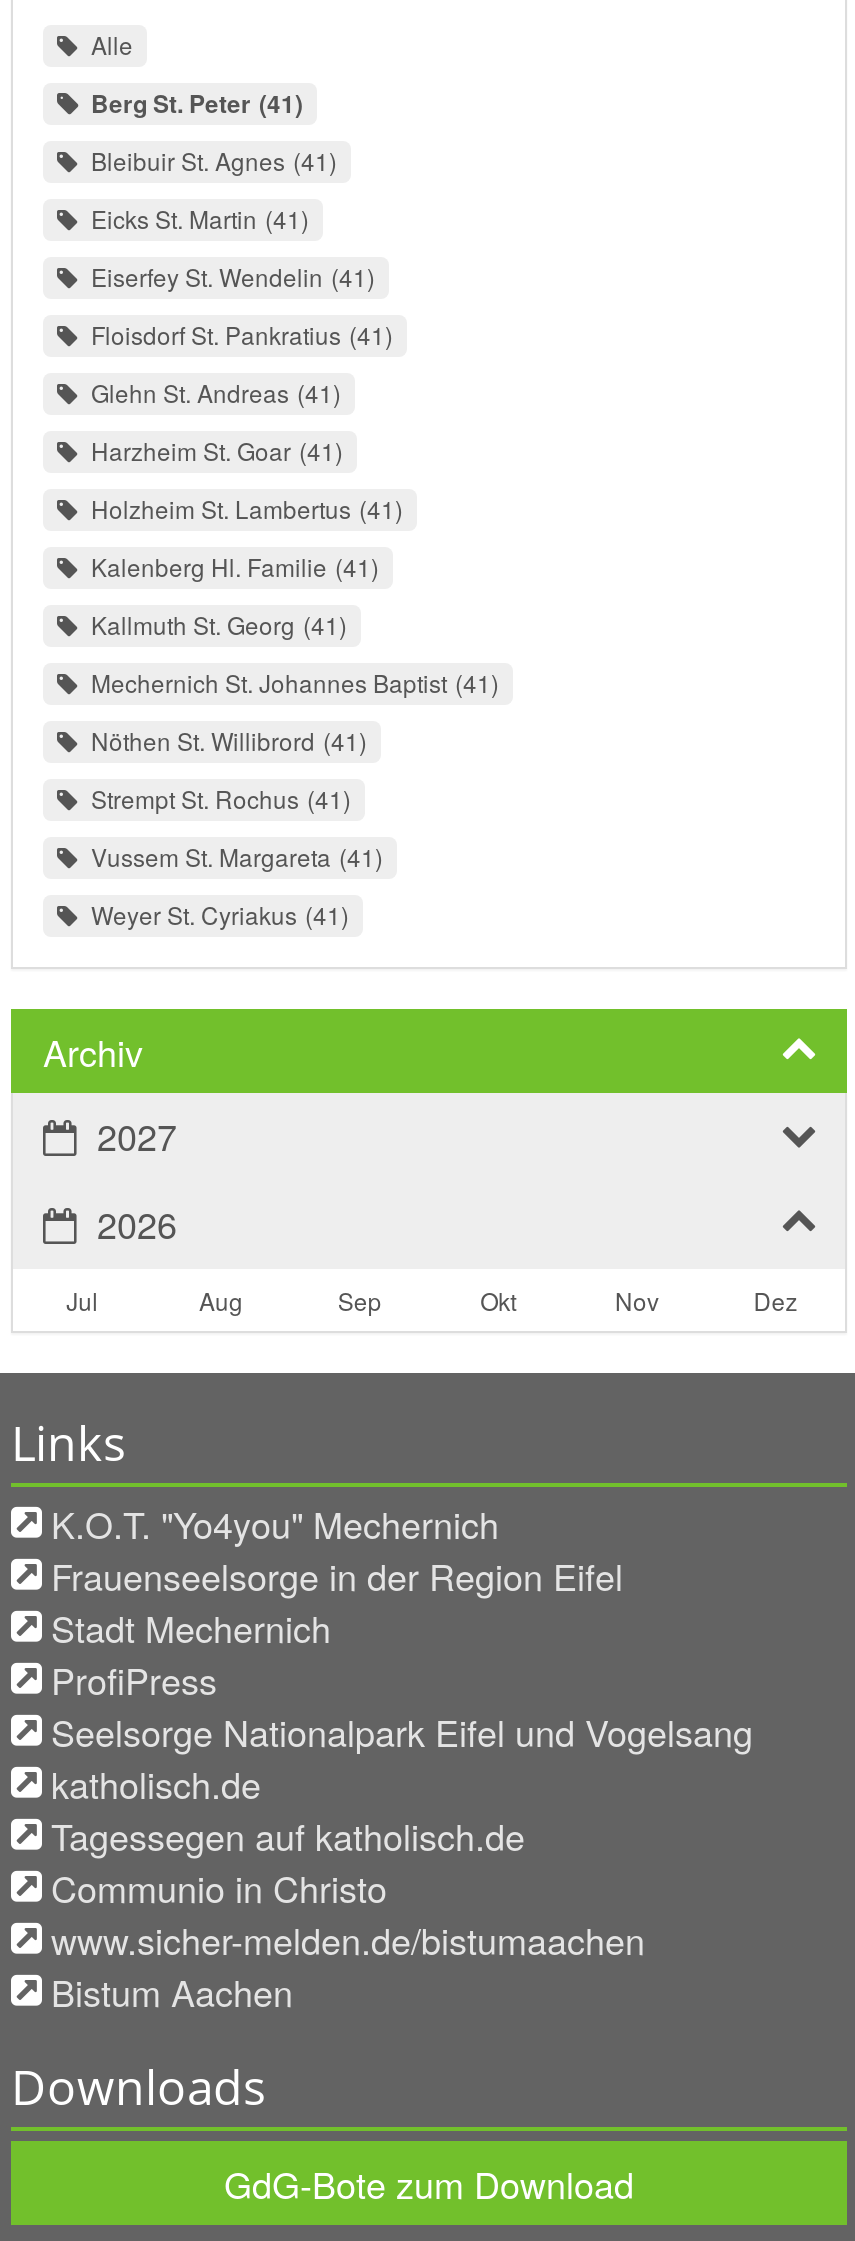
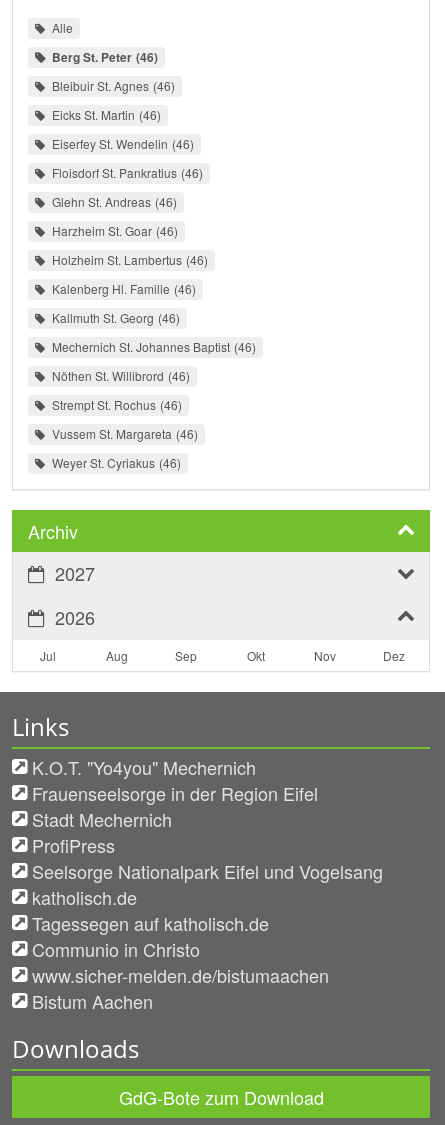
[91,85,295,121] Berg St. Peter 41 -> [52,48,154,66] Berg St. Peter 46
[91,143,329,177] Bleibuir St. Agnes 41 -> [52,77,171,94] Bleibuir St. Agnes 46
[91,201,301,235] Eicks St. Martin 41 -> [52,106,157,123] Eicks St. Martin 46
[91,259,367,293] Eiserfey St. Wendelin 41 -> [52,135,190,152] Eiserfey St. Wendelin 46
[91,317,385,351] Floisdorf St. Pankratius 41 -> [52,164,199,181] Floisdorf St. Pankratius 46
[91,375,333,409] Glehn St. Andreas 41 -> [52,193,173,210] Glehn St. Andreas 46
[91,433,335,467] Harzheim St. Goar 41 -> [52,222,174,239] Harzheim St. Goar 46
[91,491,395,525] Holzheim St. Lambertus 41 -> [52,251,204,268] Holzheim St. Lambertus 46
[91,549,371,583] Kalenberg Hl. Familie 41 -> [52,280,192,297] Kalenberg Hl. Familie 46
[91,607,339,641] Kallmuth St. Georg 41 -> [52,309,176,326] Kallmuth St. Georg 46
[91,665,491,699] Mechernich St. Johannes Baptist 41 -> [52,338,252,355] Mechernich St. Johannes Baptist 46
[91,723,359,757] Nöthen St. Willibrord 41 -> [52,367,186,384] Nöthen St. Willibrord 46
[91,781,343,815] Strempt St. Rochus 41 -> [52,396,178,413] Strempt St. Rochus 46
[91,839,375,873] Vussem St. Margareta 41 -> [52,425,194,442] Vussem St. Margareta 46
[91,897,341,931] Weyer St. Cyriakus 41 -> [52,454,177,471] Weyer St. Cyriakus 46

